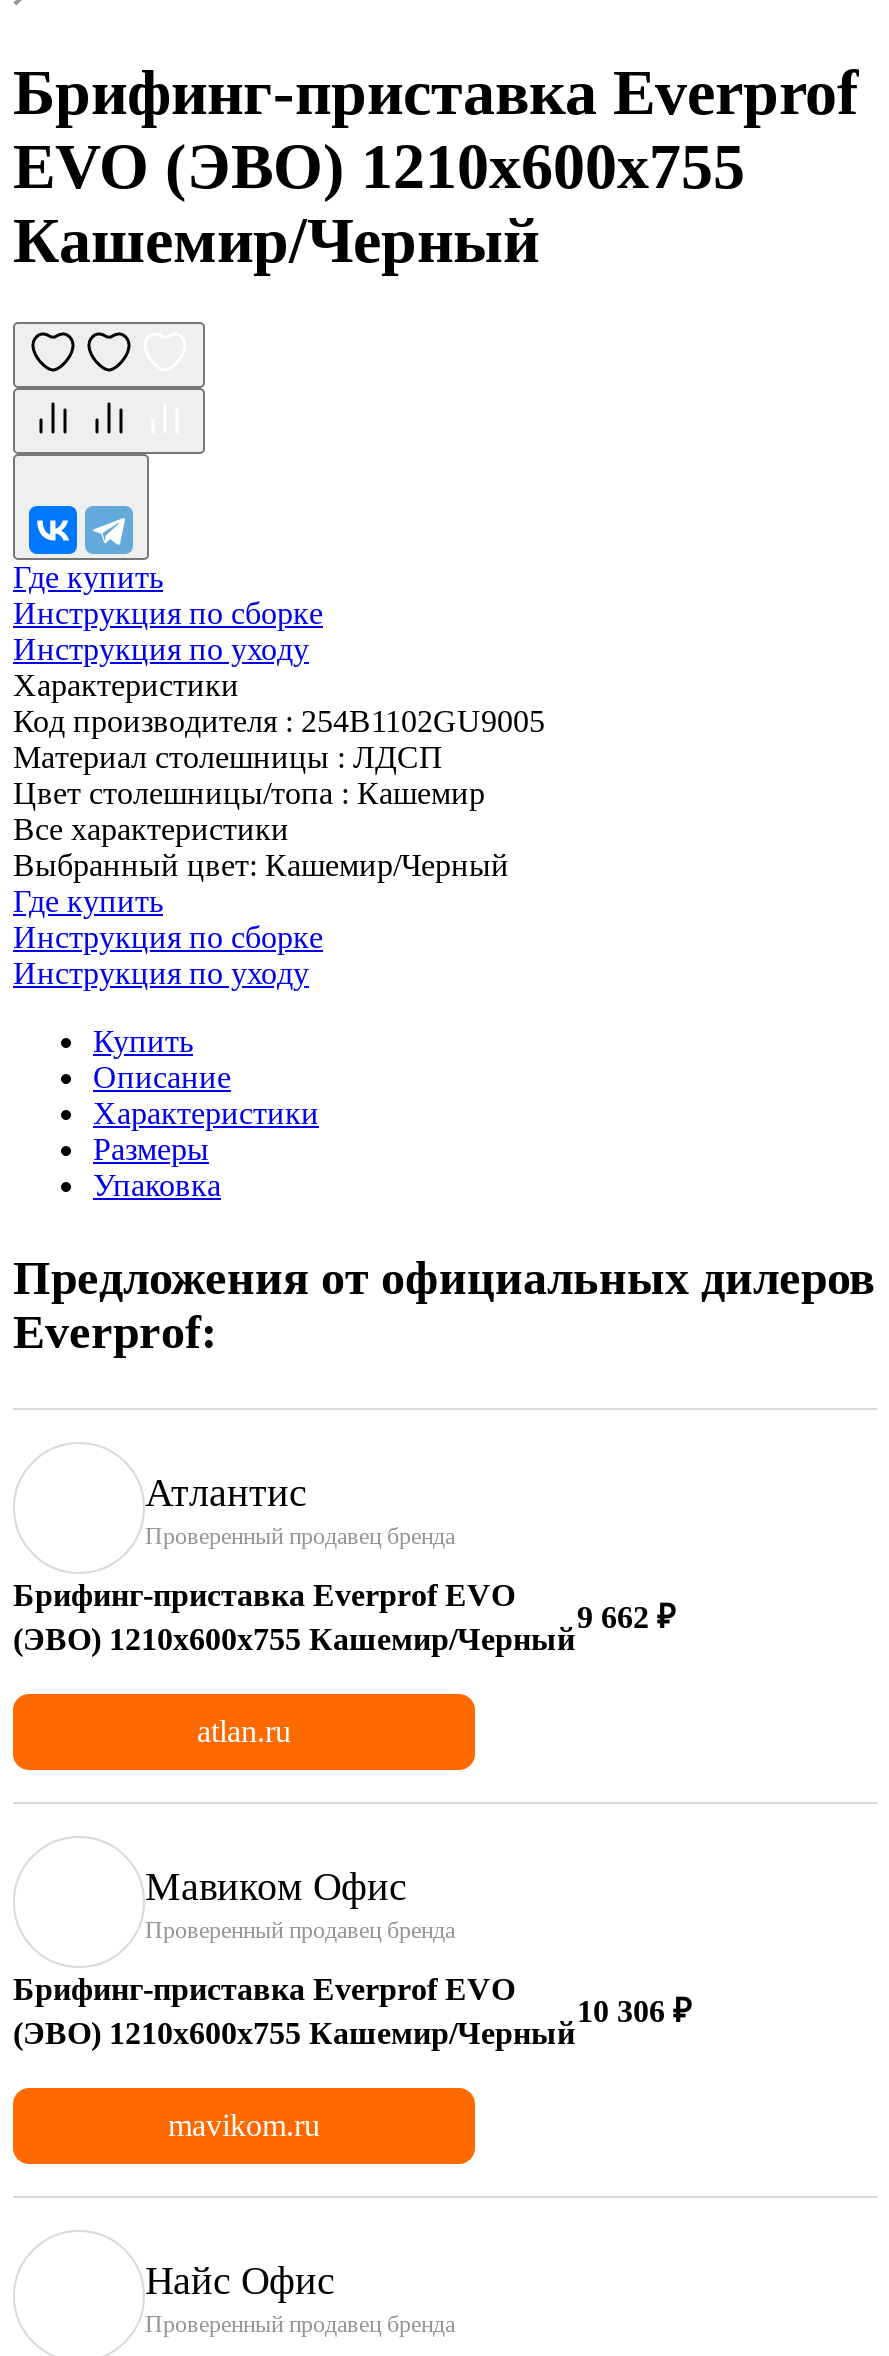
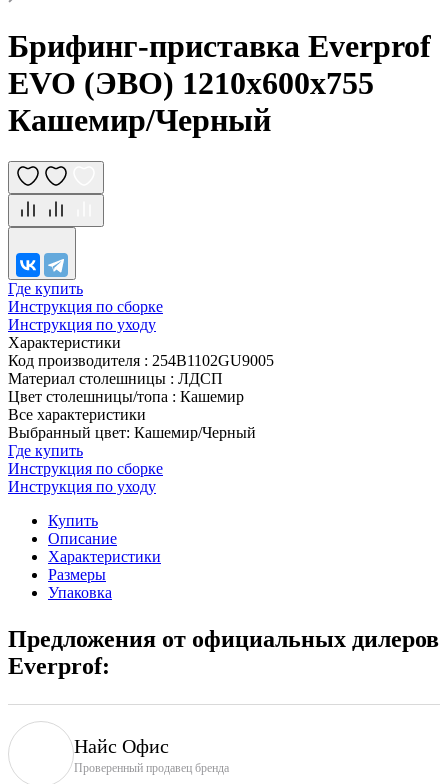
[13,1470,575,1656] Атлантис | Проверенный продавец бренда | Брифинг-приставка Everprof EVO | (ЭВО) 1210х600x755 Кашемир/Черный -> none
[197,1600,675,1748] 9 662 ₽ | atlan.ru -> none
[13,1864,575,2050] Мавиком Офис | Проверенный продавец бренда | Брифинг-приставка Everprof EVO | (ЭВО) 1210х600x755 Кашемир/Черный -> none
[168,1994,691,2142] 10 306 ₽ | mavikom.ru -> none

